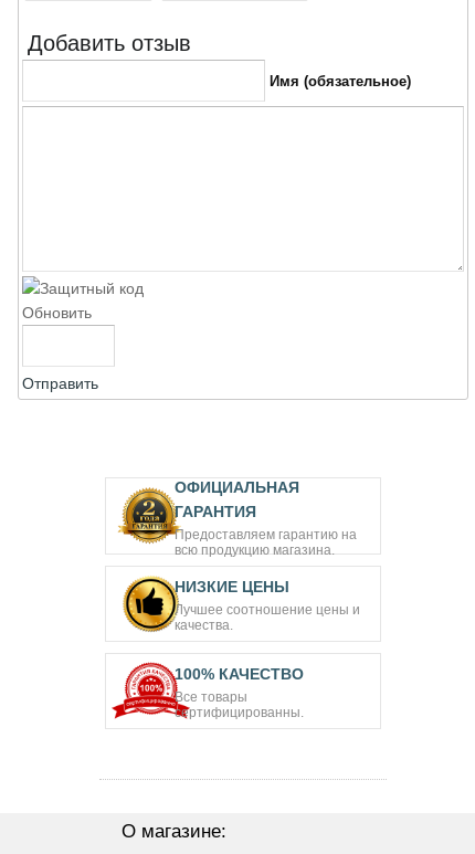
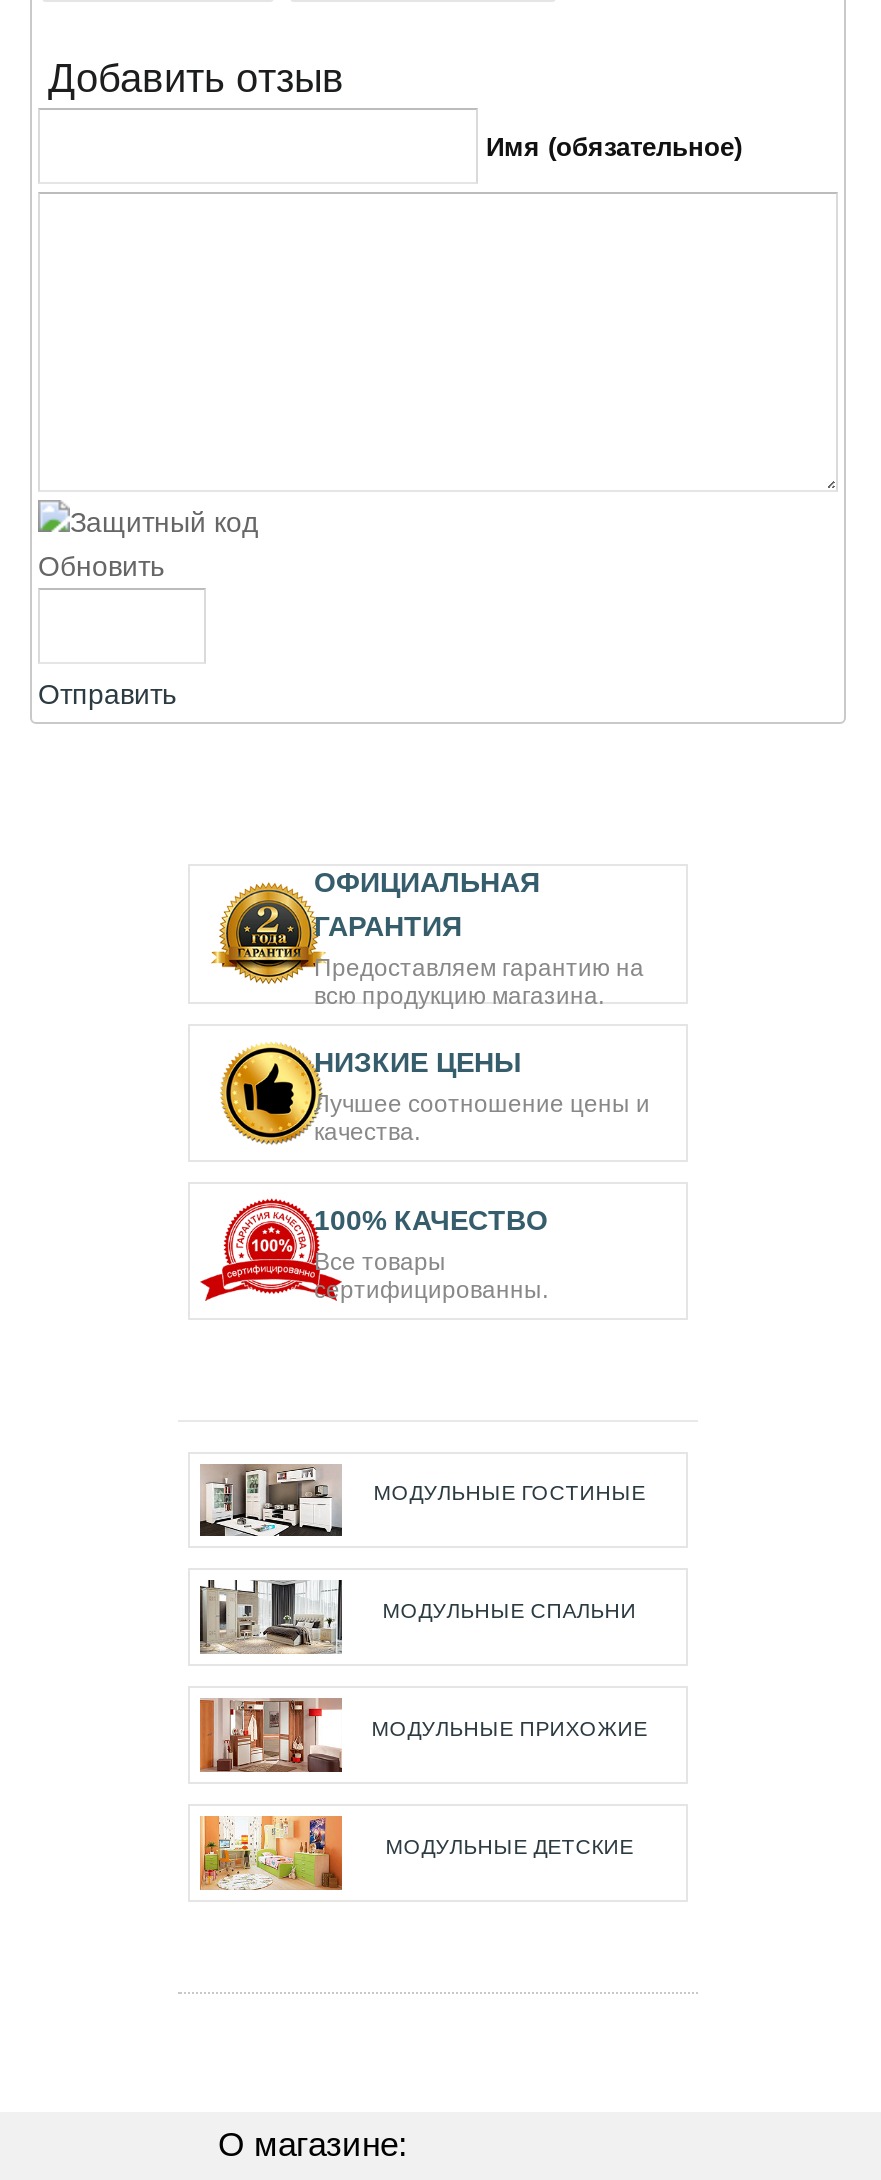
none -> [198,1462,645,1538] [image] | МОДУЛЬНЫЕ ГОСТИНЫЕ
none -> [198,1578,636,1656] [image] | МОДУЛЬНЫЕ СПАЛЬНИ
none -> [198,1696,647,1774] [image] | МОДУЛЬНЫЕ ПРИХОЖИЕ
none -> [198,1814,633,1892] [image] | МОДУЛЬНЫЕ ДЕТСКИЕ

